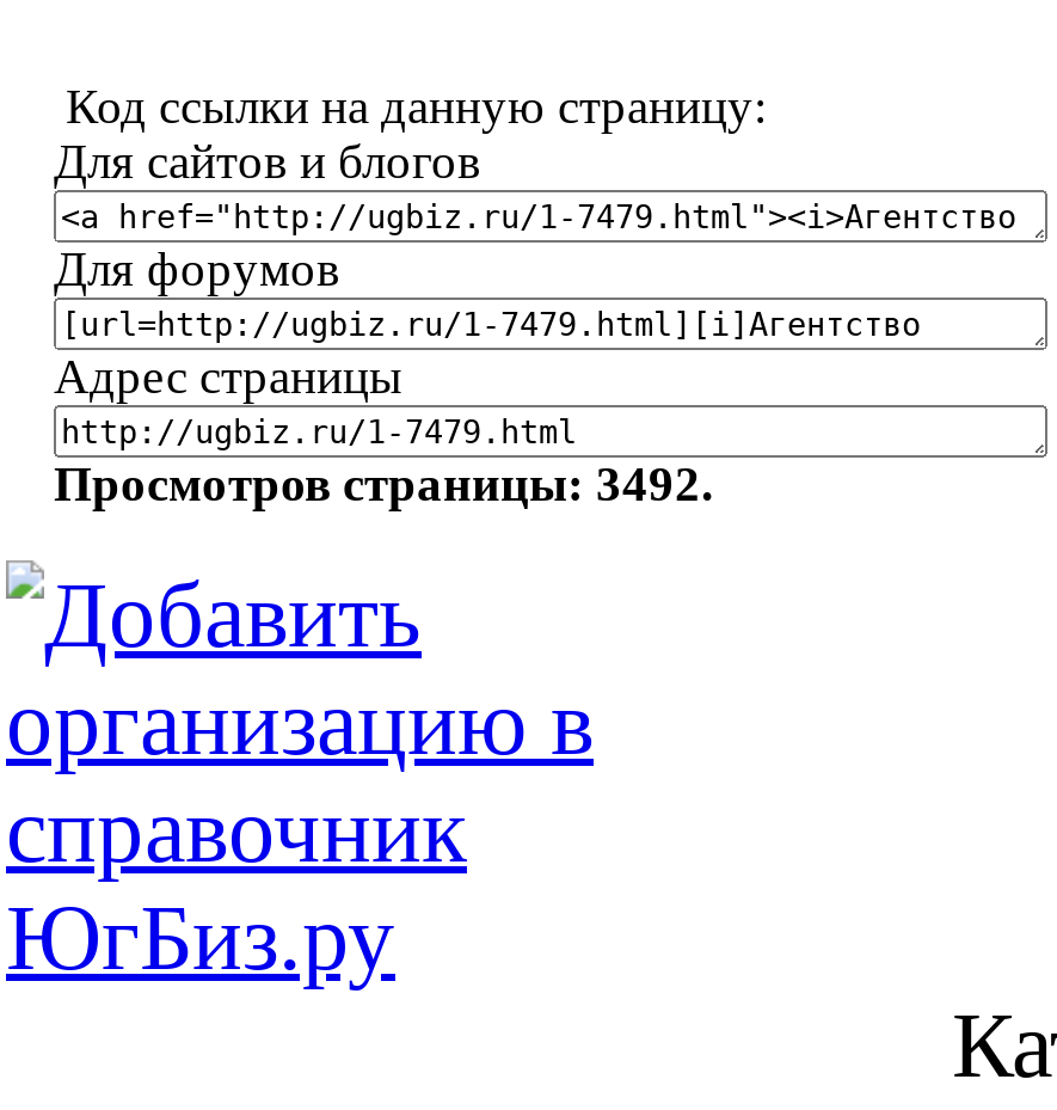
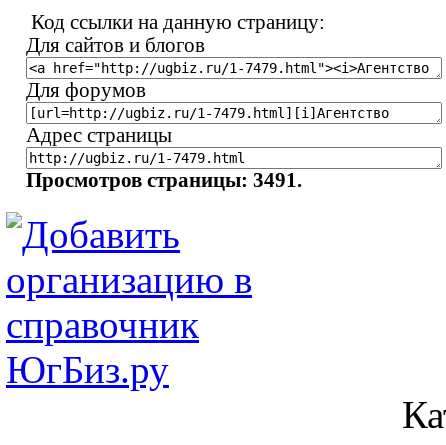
[54,457,713,509] Просмотров страницы: 3492. -> [26,169,302,191] Просмотров страницы: 3491.

